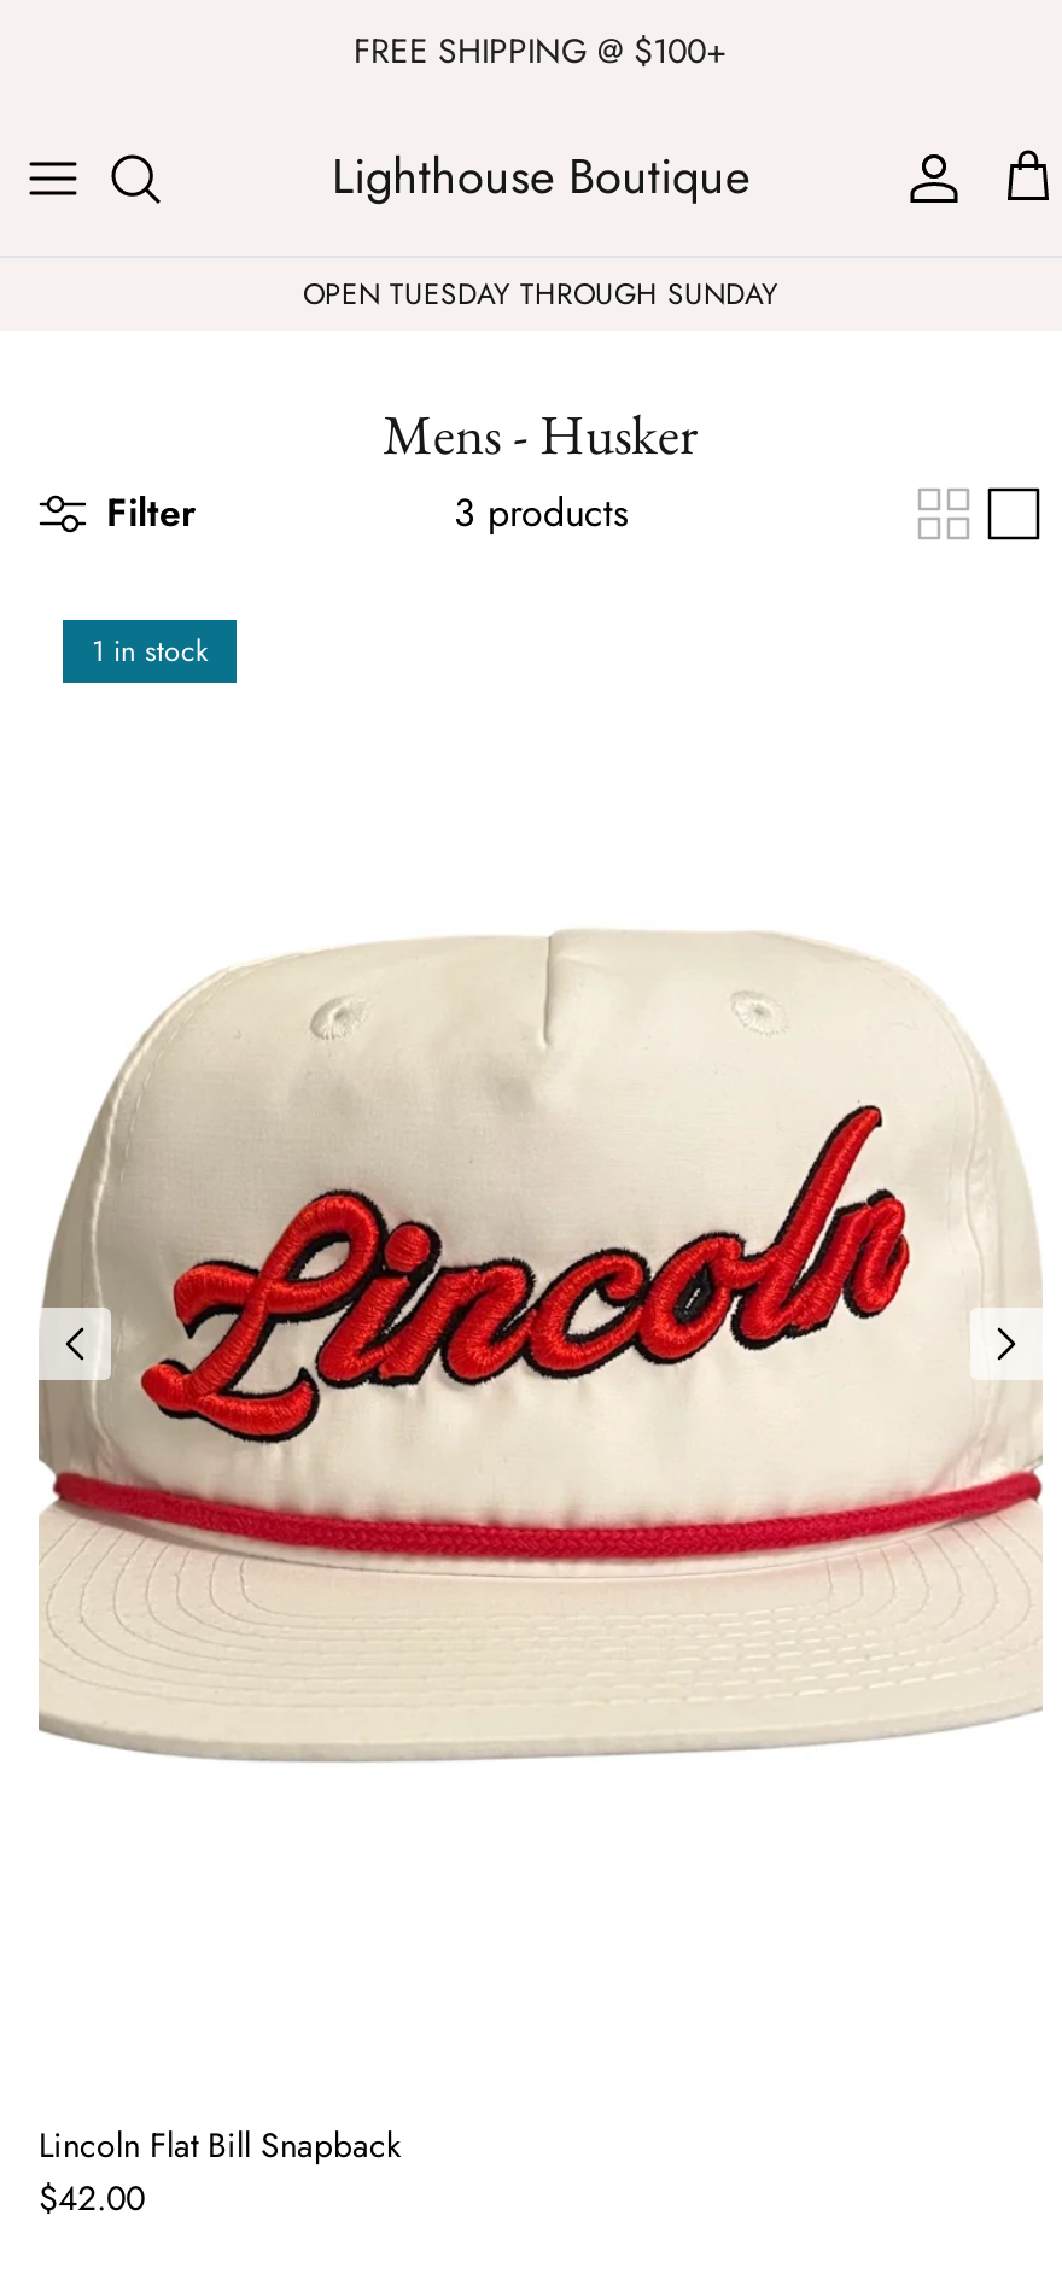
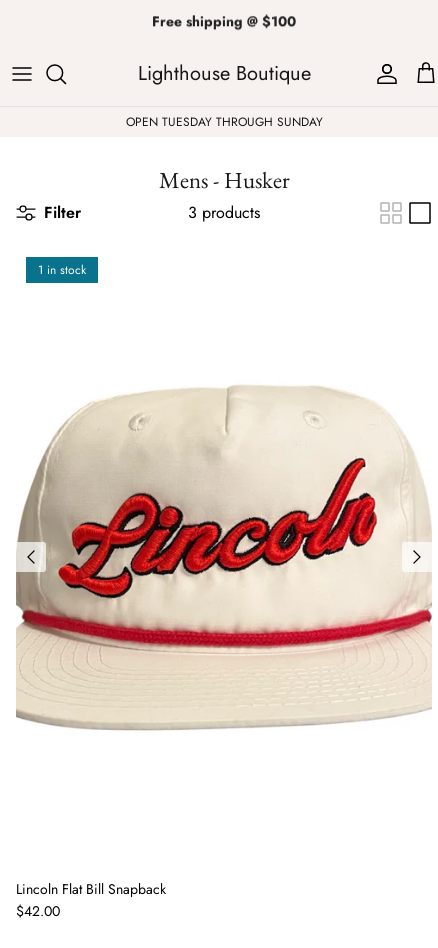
[354,27,728,75] FREE SHIPPING @ $100+ -> [152,11,296,31] Free shipping @ $100

